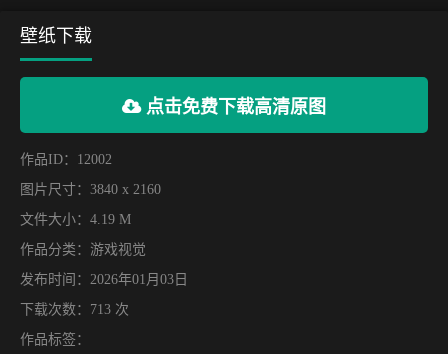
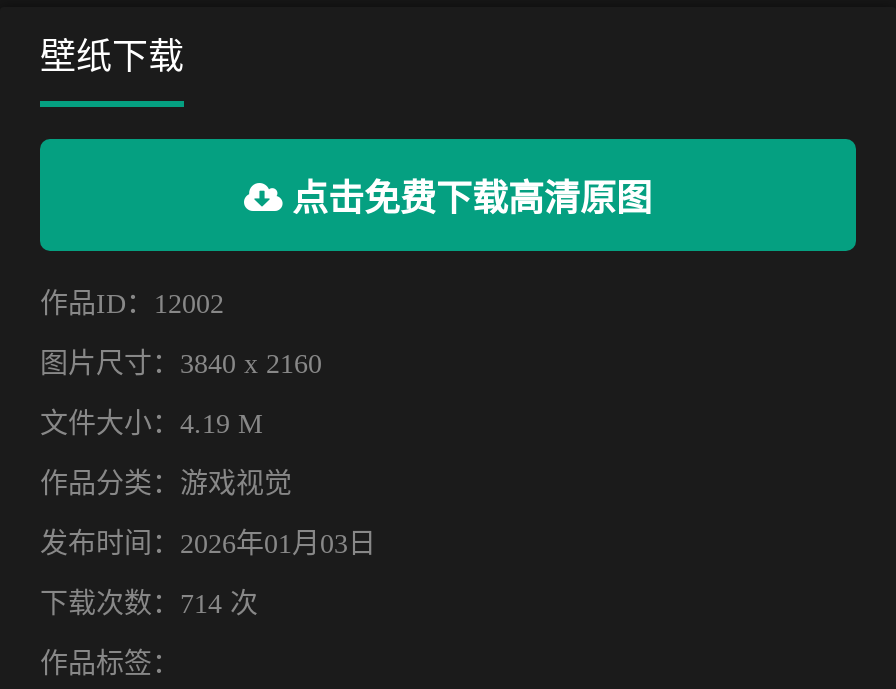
[20,302,129,317] 下载次数：713 次 -> [40,589,258,619] 下载次数：714 次

